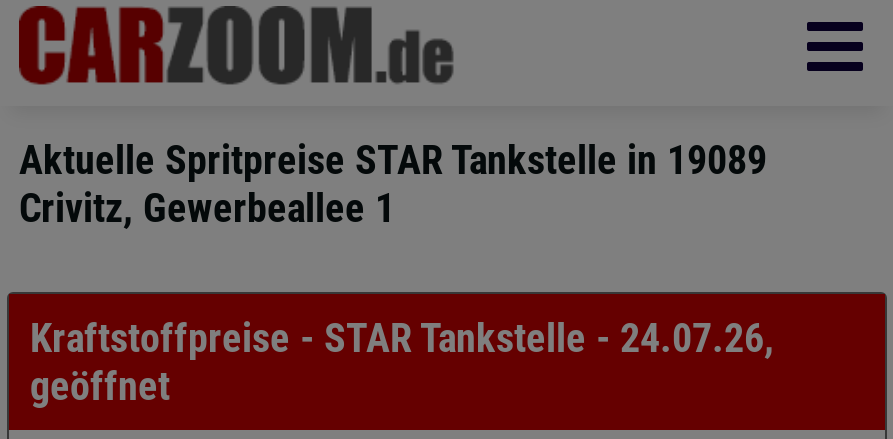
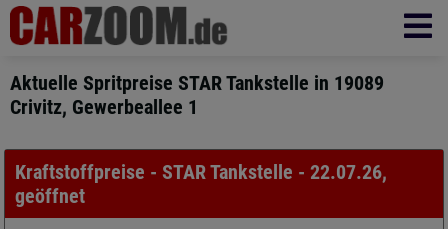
[30,314,774,362] Kraftstoffpreise - STAR Tankstelle - 24.07.26, -> [15,160,387,184] Kraftstoffpreise - STAR Tankstelle - 22.07.26,

